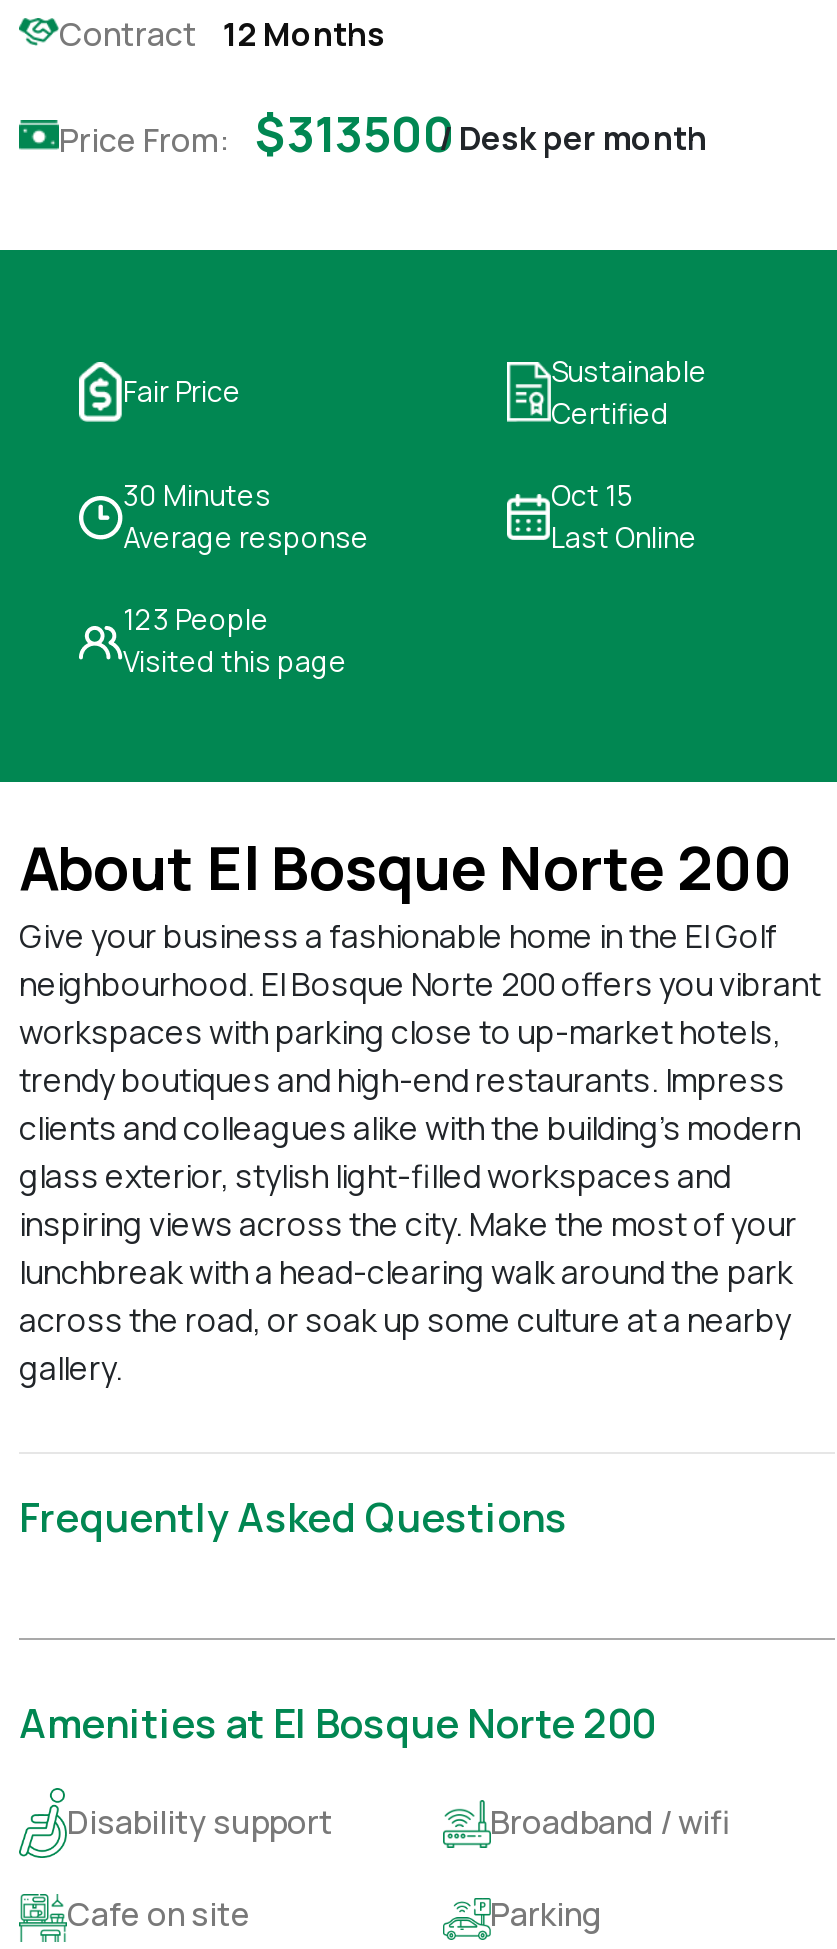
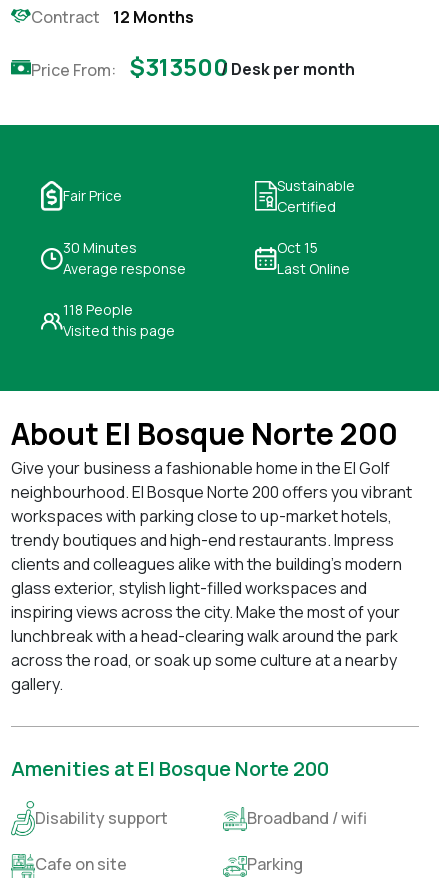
[123,599,269,637] 123 People -> [63,300,133,319] 118 People
[19,1489,567,1543] Frequently Asked Questions -> none

